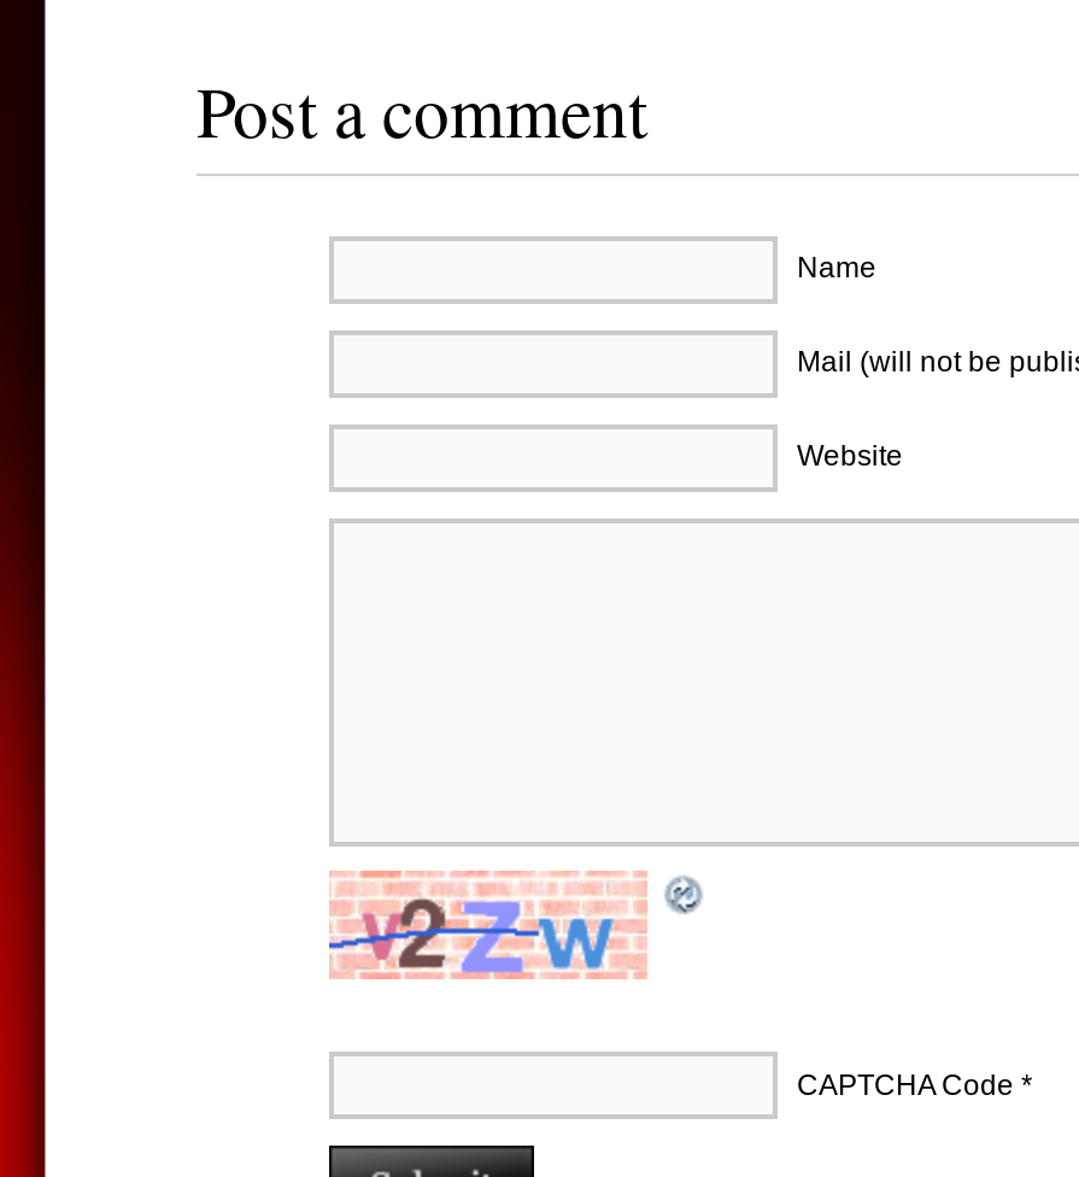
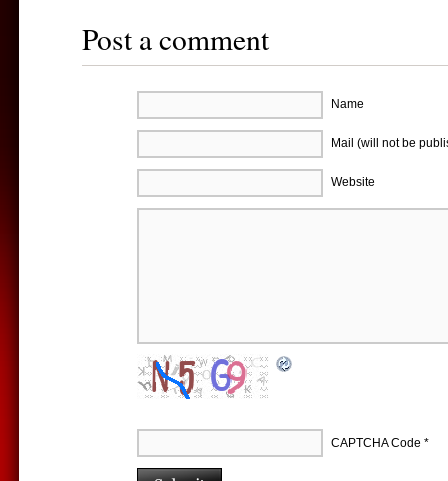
[327,868,647,979] [image] -> [138,354,268,400] [image]

